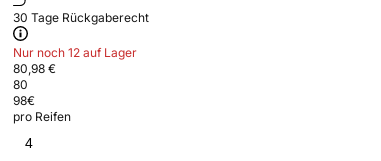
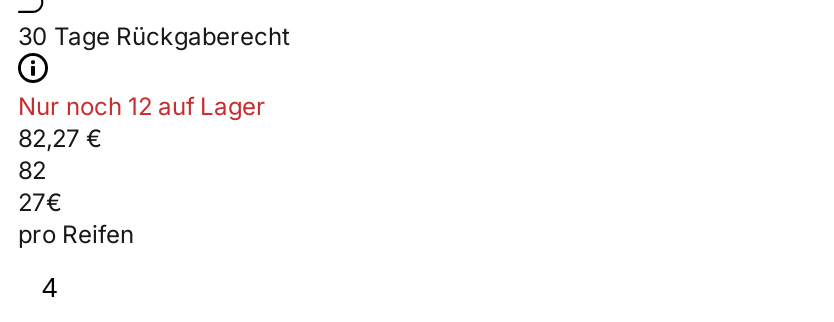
[13,61,56,76] 80,98 € -> [18,123,102,153] 82,27 €
[13,77,28,92] 80 -> [18,155,46,185] 82
[13,93,35,108] 98€ -> [18,187,62,217] 27€

